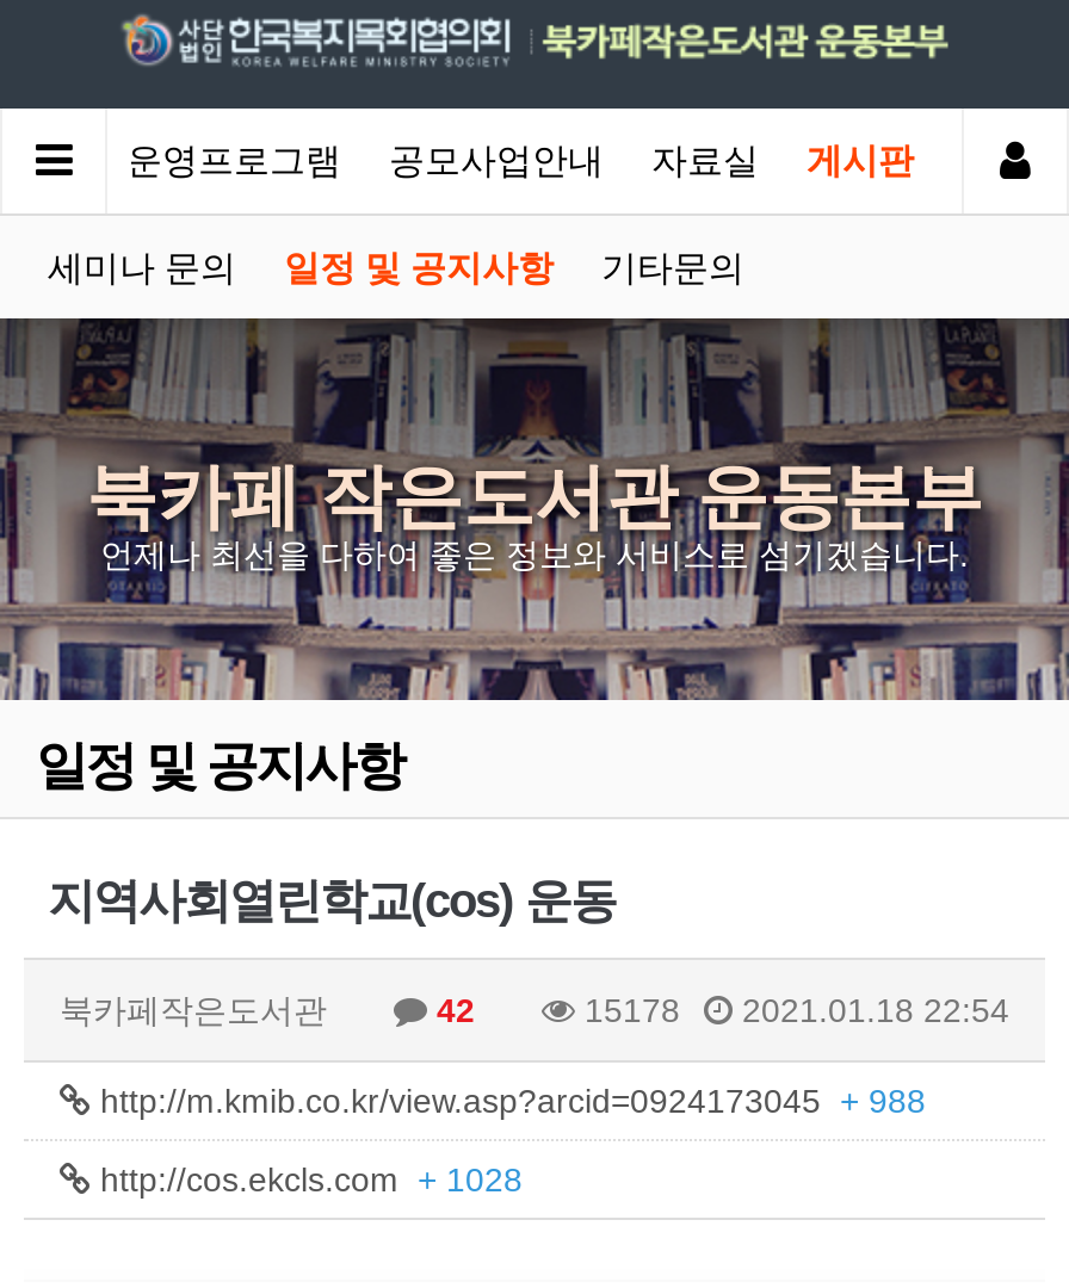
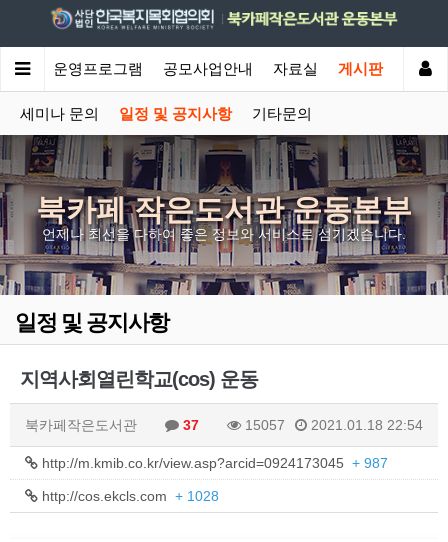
[437,991,475,1029] 42 -> [183,417,199,433] 37
[575,991,1009,1029] 15178 2021.01.18 22:54 -> [241,417,423,433] 15057 2021.01.18 22:54
[91,1082,926,1120] http://m.kmib.co.kr/view.asp?arcid=0924173045 + 988 -> [38,455,388,471] http://m.kmib.co.kr/view.asp?arcid=0924173045 + 987

